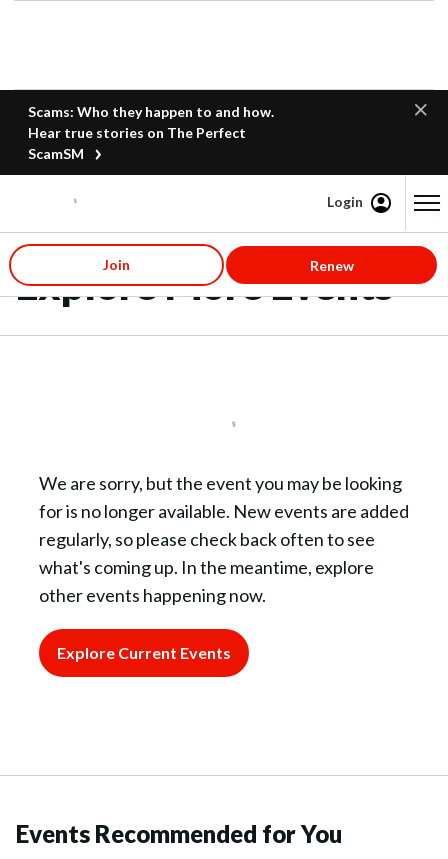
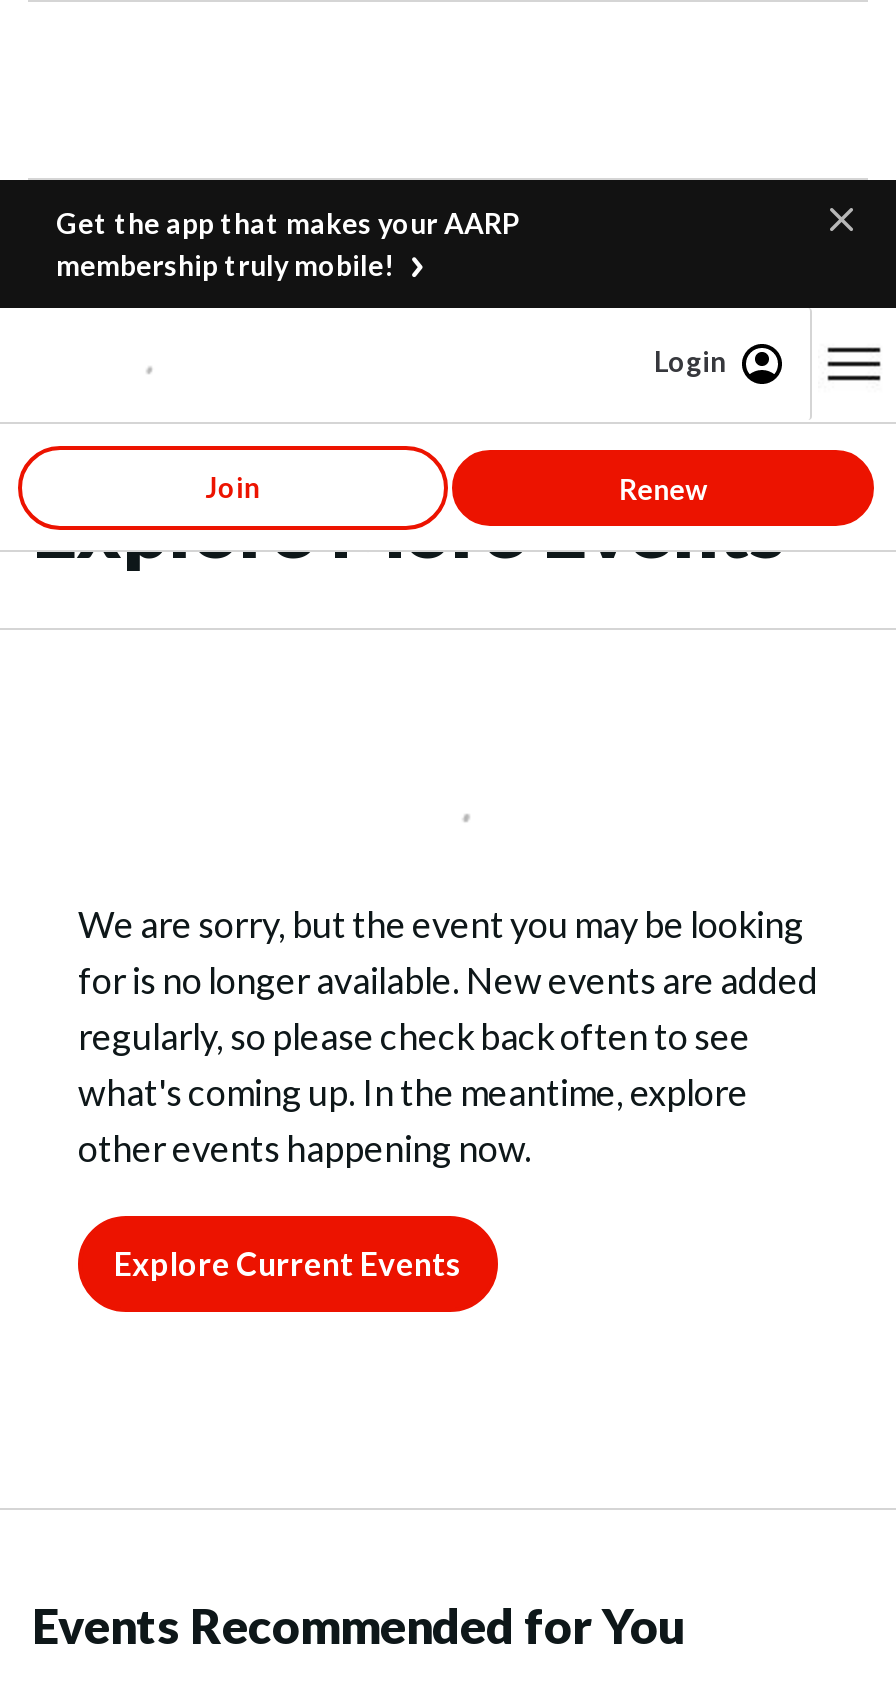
[28,103,274,162] Scams: Who they happen to and how. | Hear true stories on The Perfect | ScamSM -> [56,206,520,282] Get the app that makes your AARP | membership truly mobile!

